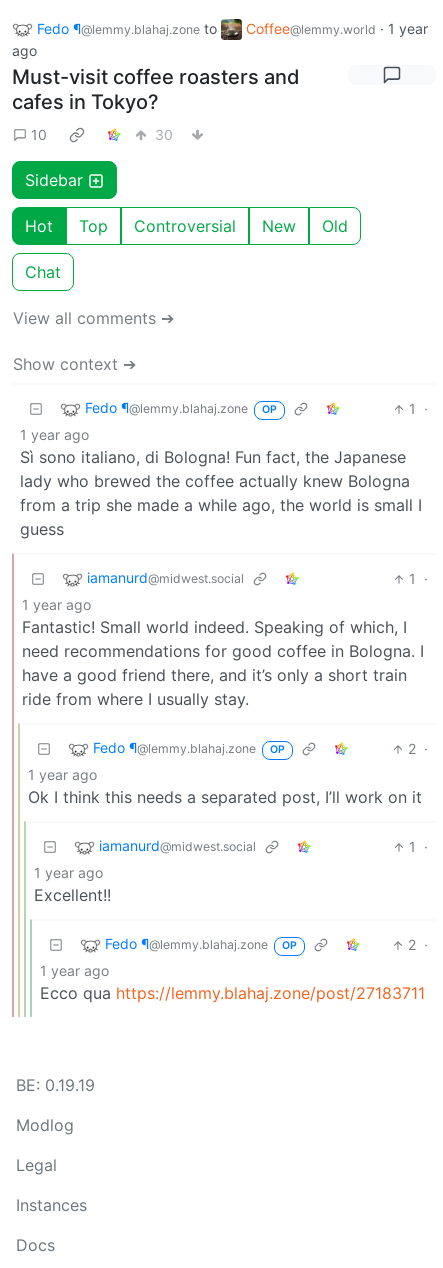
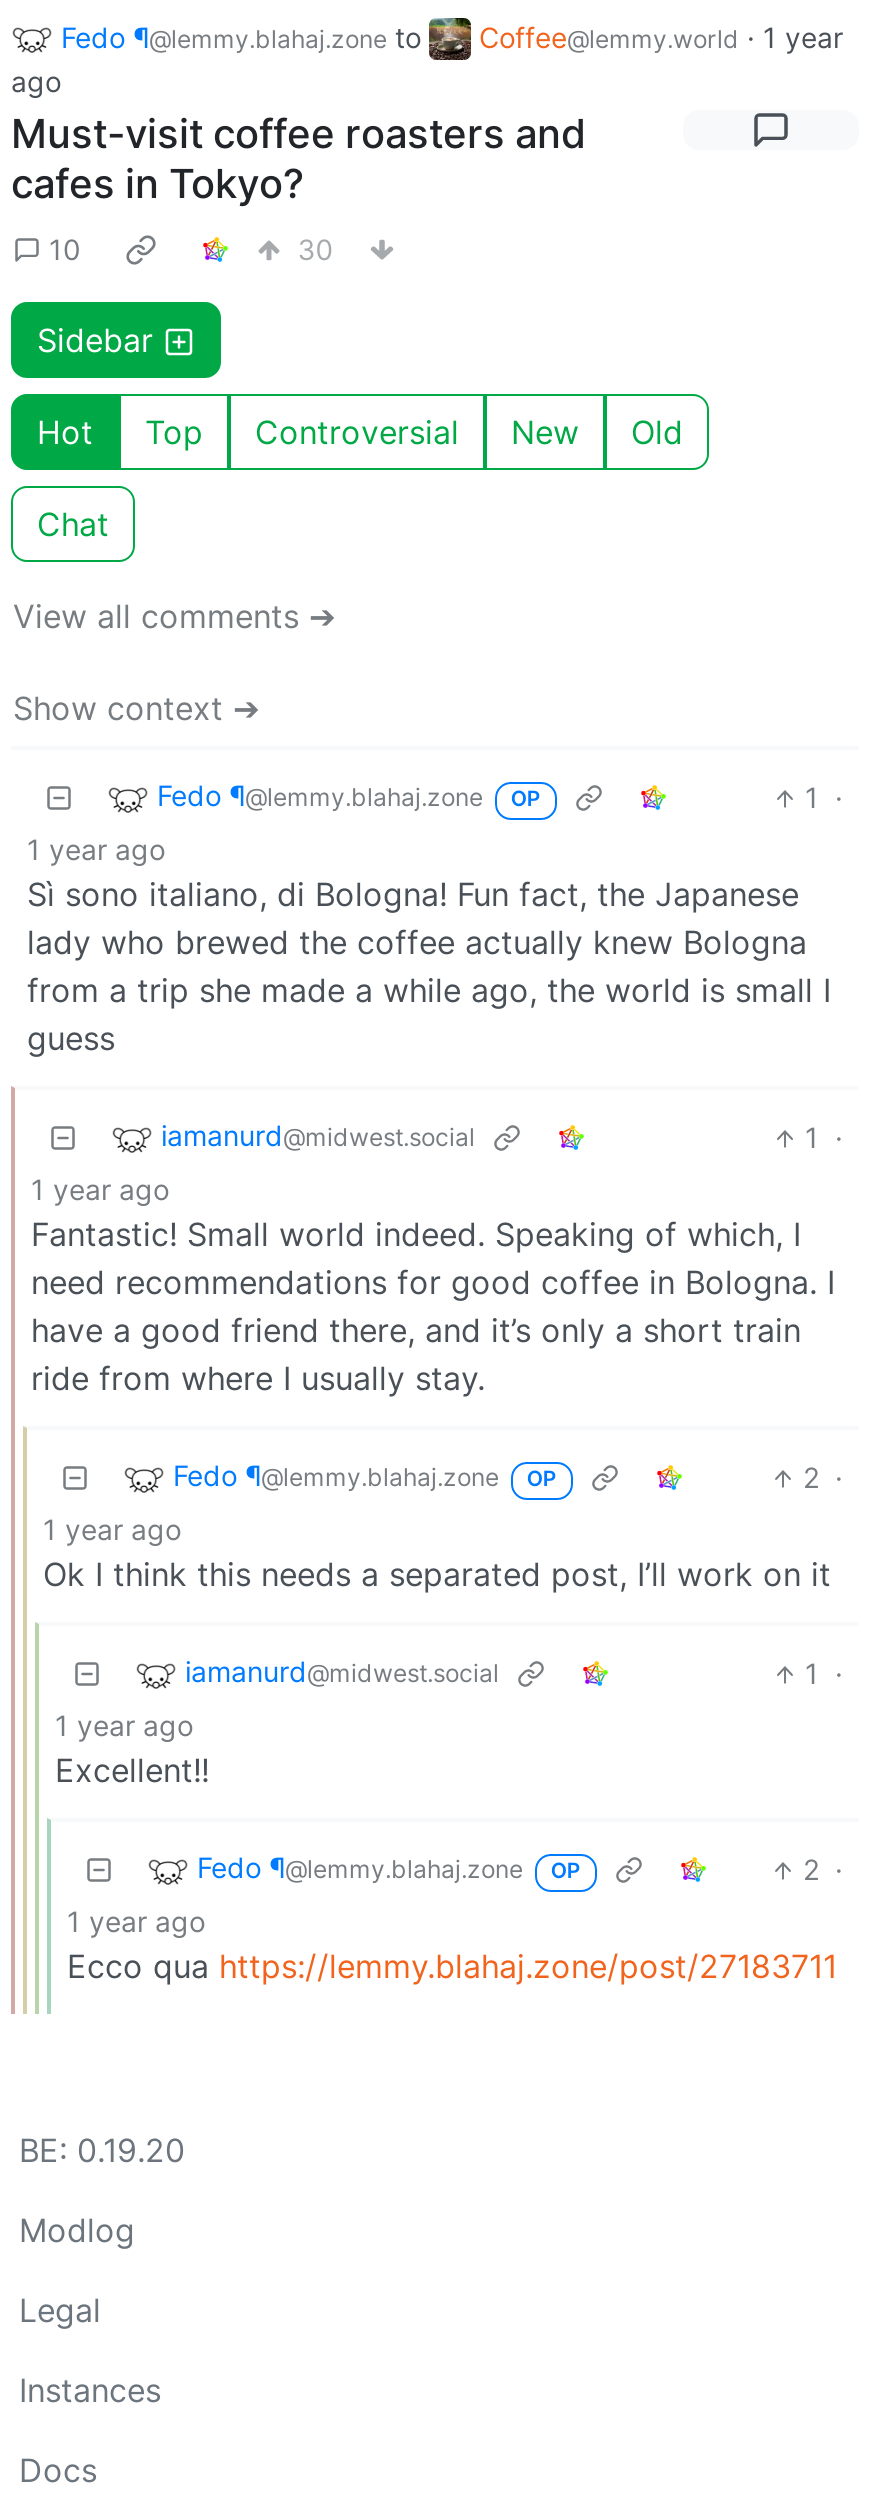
[16,1075,95,1095] BE: 0.19.19 -> [19,2130,185,2170] BE: 0.19.20

